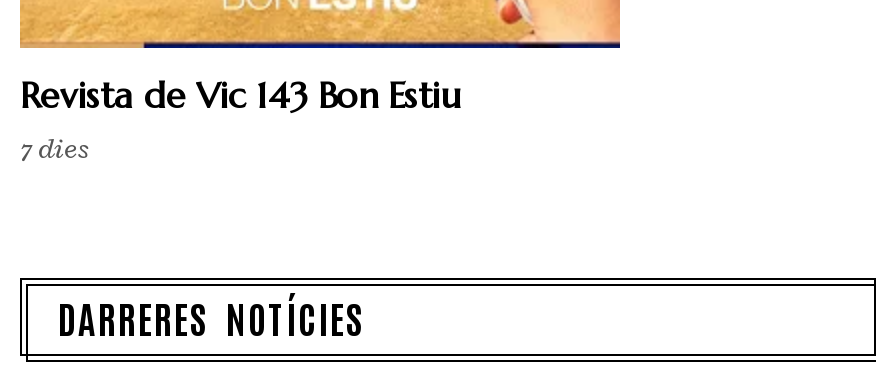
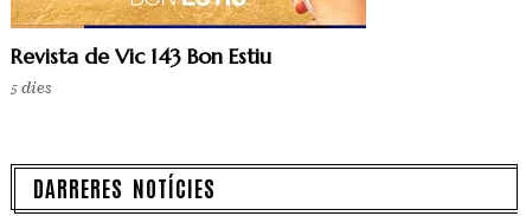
[20,131,88,169] 7 dies -> [11,77,51,100] 5 dies

